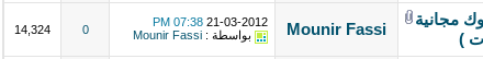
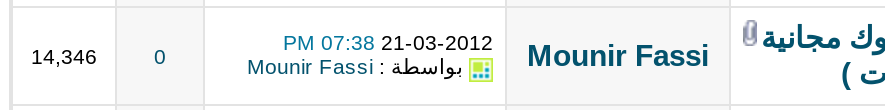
[14,23,50,36] 14,324 -> [31,45,97,69] 14,346

